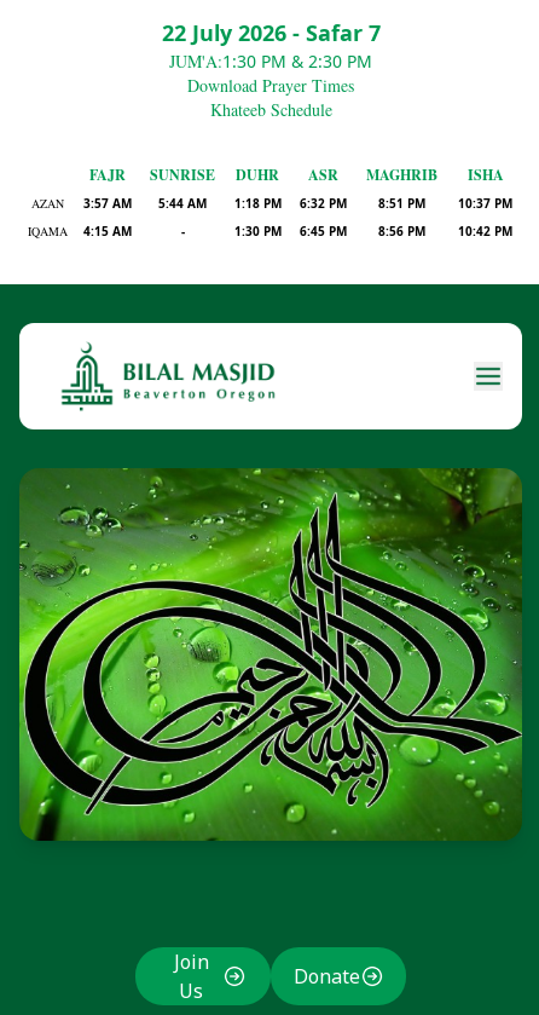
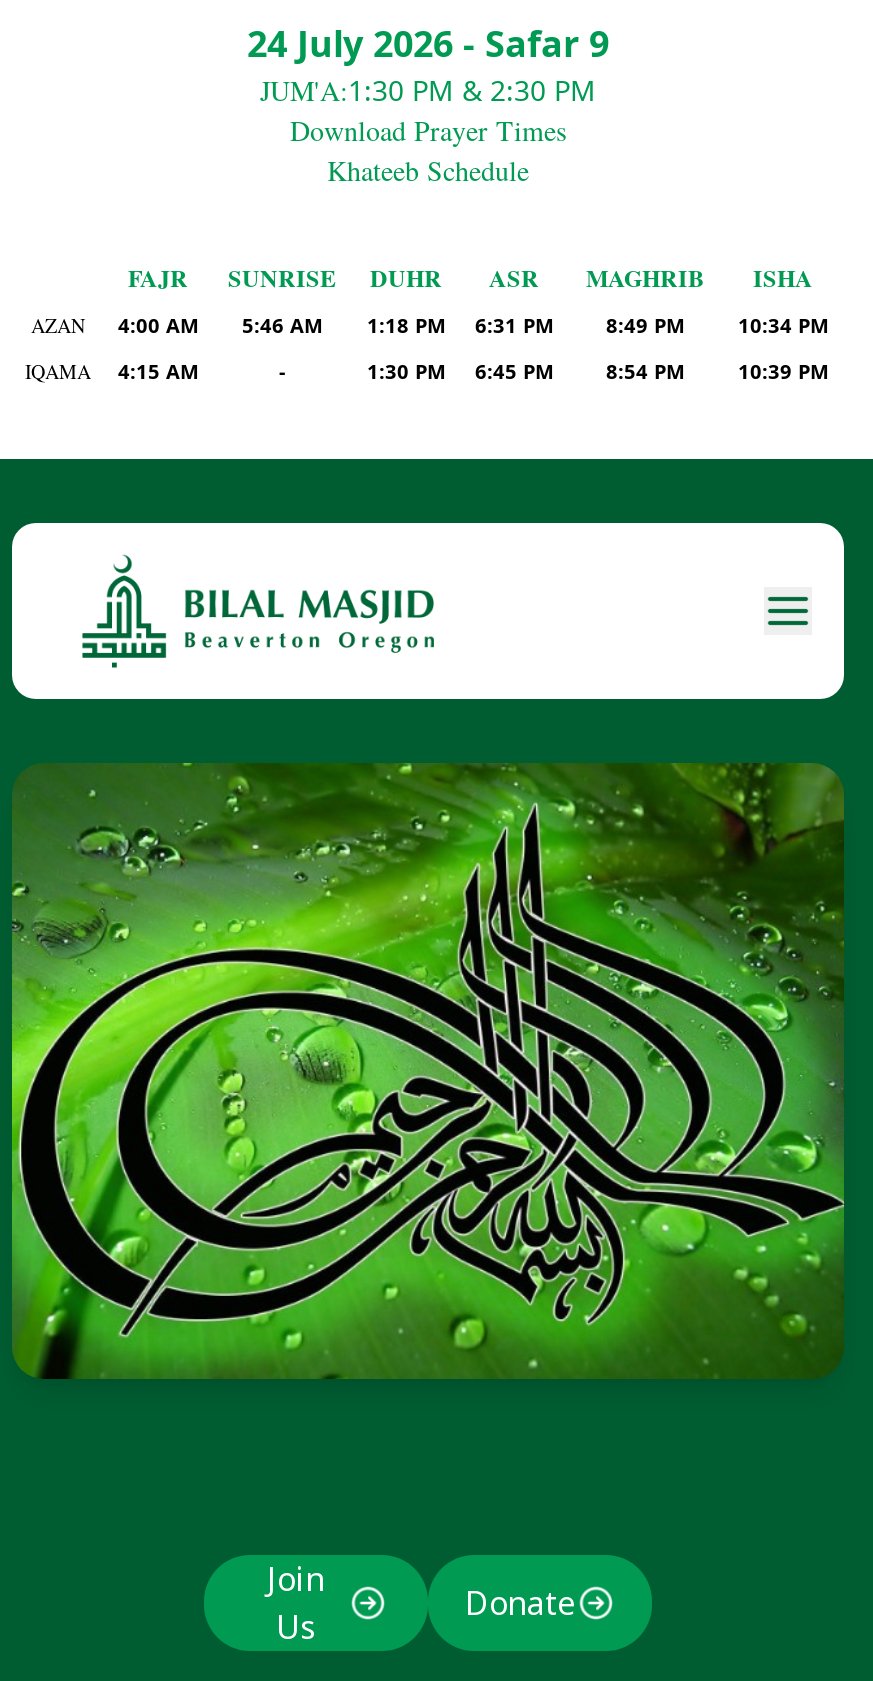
[161,18,380,47] 22 July 2026 - Safar 7 -> [247,19,609,67] 24 July 2026 - Safar 9
[83,195,132,212] 3:57 AM -> [118,311,198,339] 4:00 AM
[158,195,207,212] 5:44 AM -> [242,311,322,339] 5:46 AM
[299,195,346,212] 6:32 PM -> [475,311,553,339] 6:31 PM
[378,195,425,212] 8:51 PM -> [606,311,684,339] 8:49 PM
[458,195,512,212] 10:37 PM -> [738,311,828,339] 10:34 PM
[378,223,425,240] 8:56 PM -> [606,357,684,385] 8:54 PM
[458,223,512,240] 10:42 PM -> [738,357,828,385] 10:39 PM

